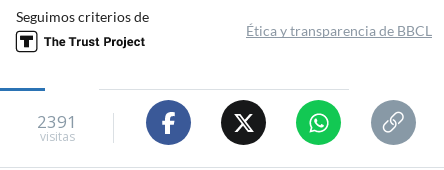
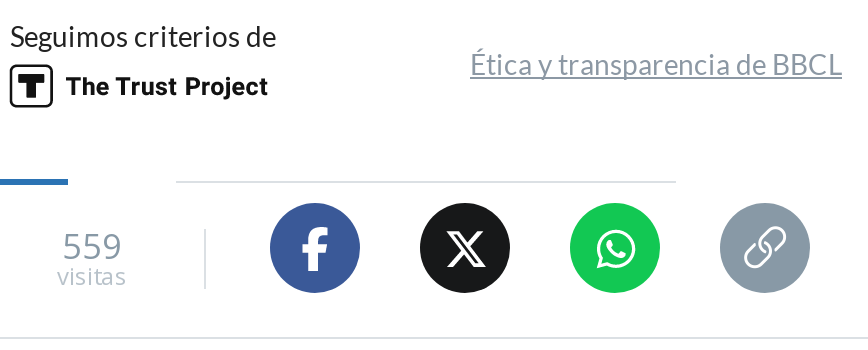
[37,110,77,133] 2391 -> [62,223,122,269] 559

